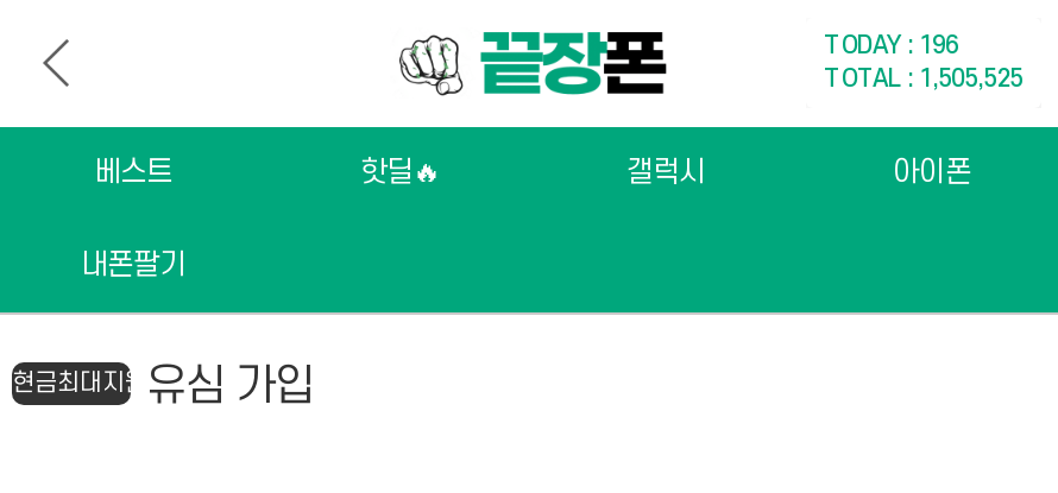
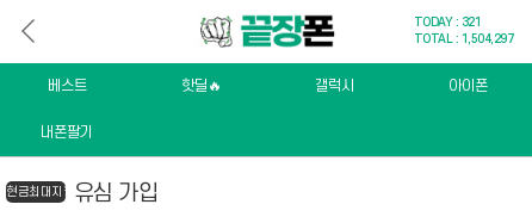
[824,31,958,59] TODAY : 196 -> [413,15,481,29] TODAY : 321
[824,64,1022,93] TOTAL : 1,505,525 -> [413,32,513,46] TOTAL : 1,504,297

